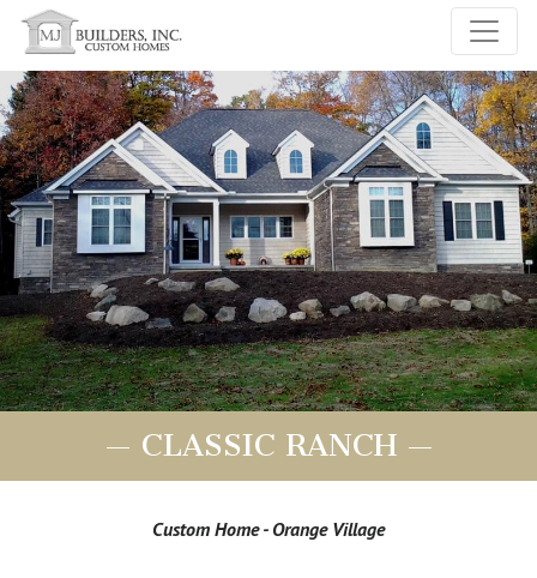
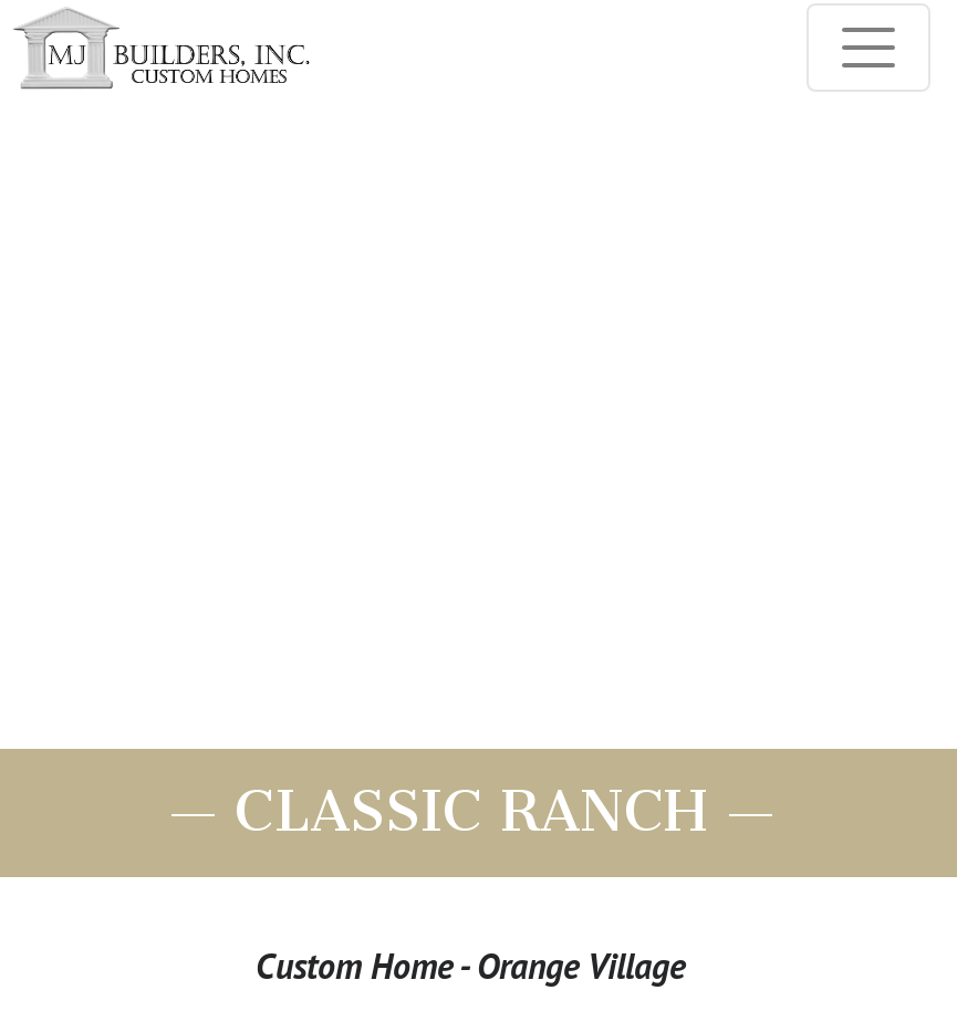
[4,70,533,413] [image] -> none

